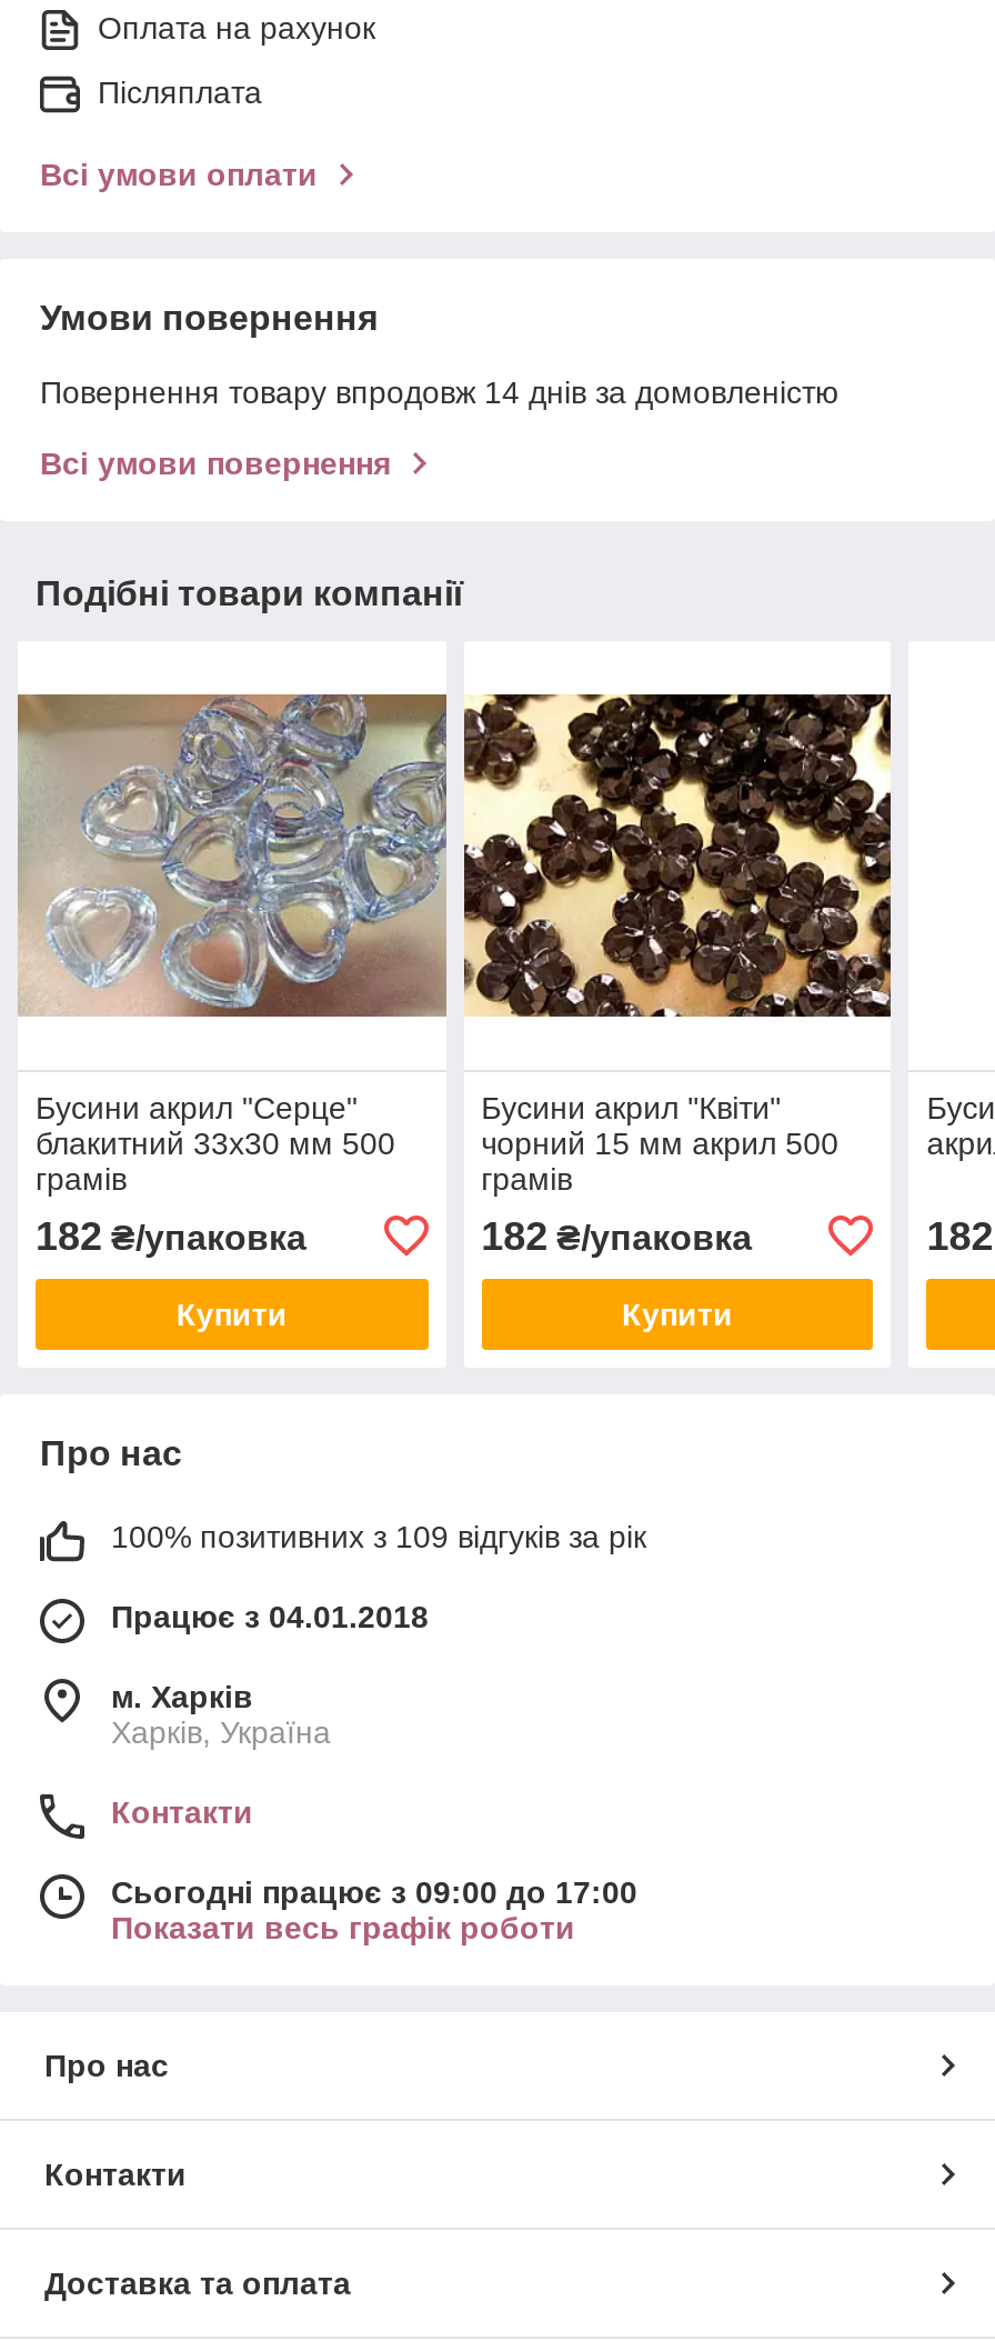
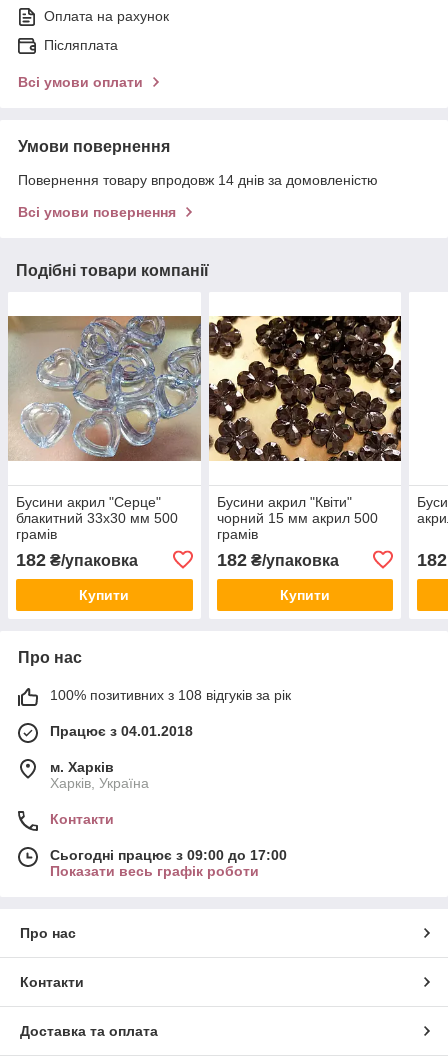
[111,1518,646,1554] 100% позитивних з 109 відгуків за рік -> [50,687,291,703] 100% позитивних з 108 відгуків за рік

